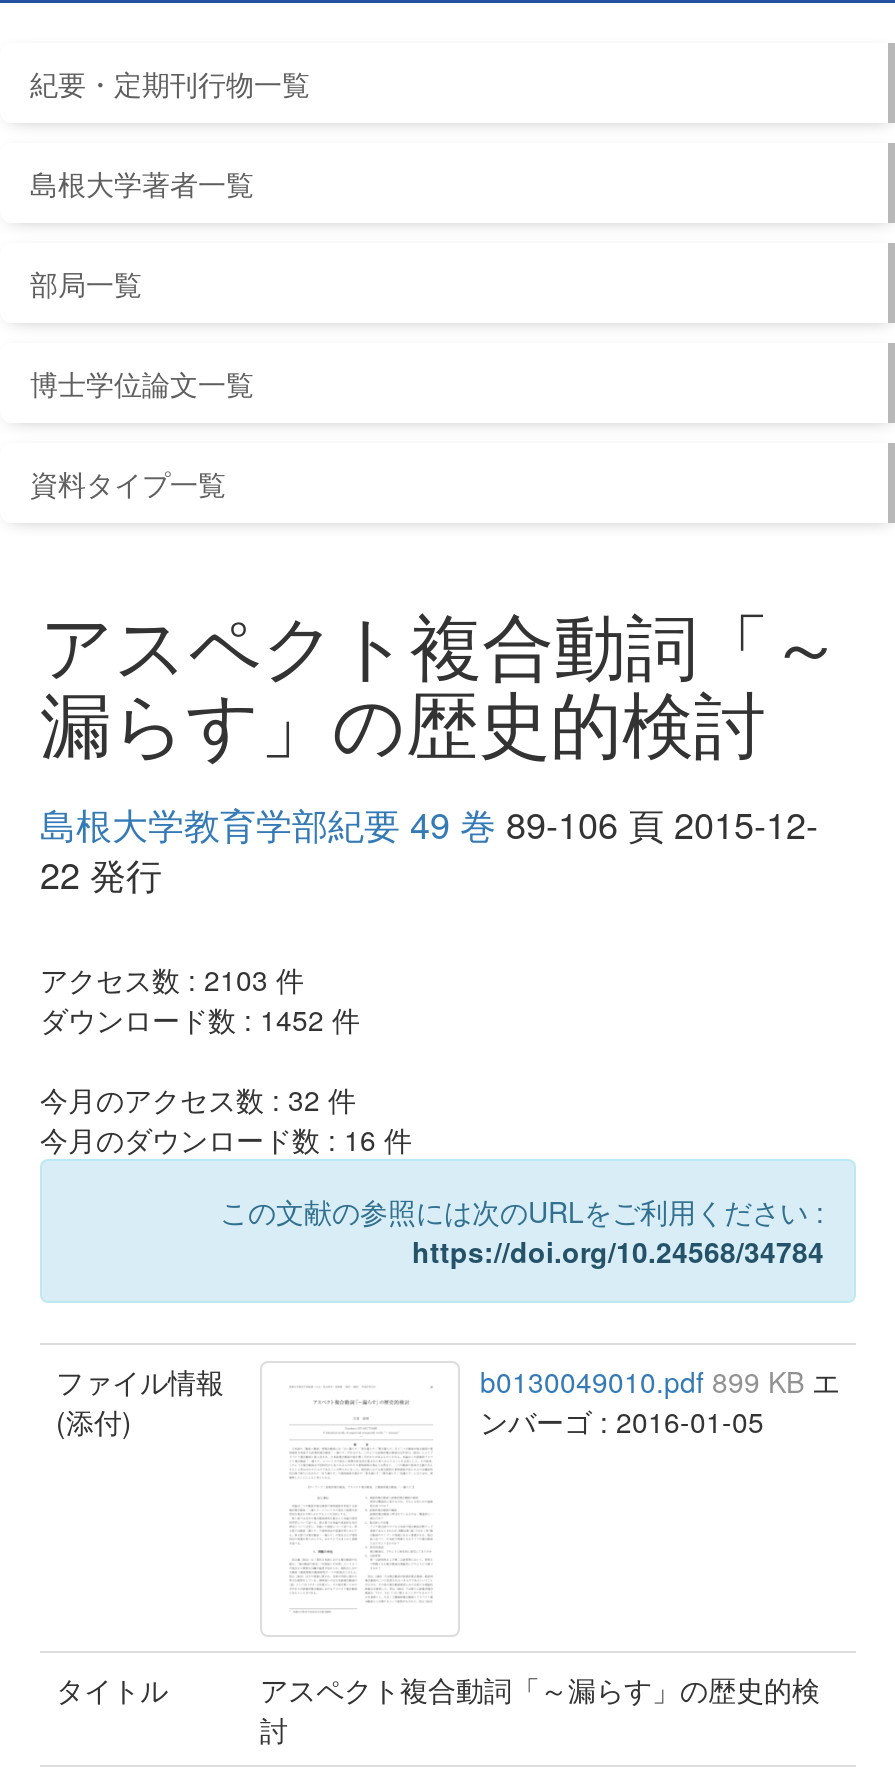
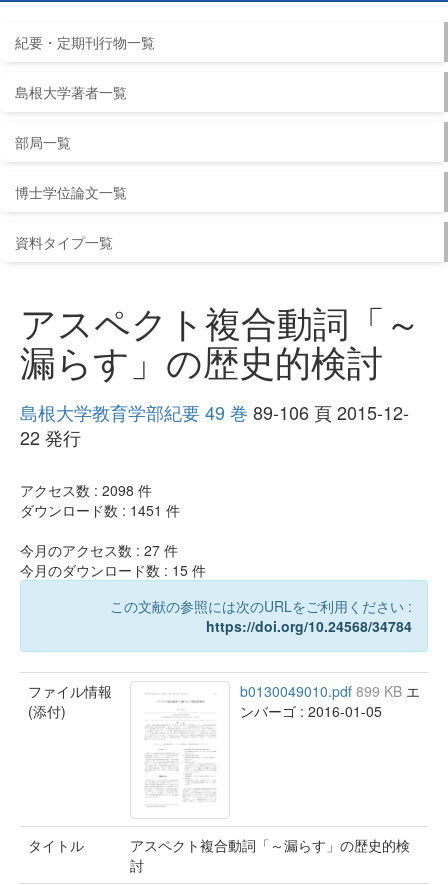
[40,959,304,999] アクセス数 : 2103件 -> [20,480,152,500] アクセス数 : 2098件
[40,999,360,1039] ダウンロード数 : 1452件 -> [20,500,180,520] ダウンロード数 : 1451件
[40,1079,356,1119] 今月のアクセス数 : 32件 -> [20,540,178,560] 今月のアクセス数 : 27件
[40,1119,412,1159] 今月のダウンロード数 : 16件 -> [20,560,206,580] 今月のダウンロード数 : 15件

